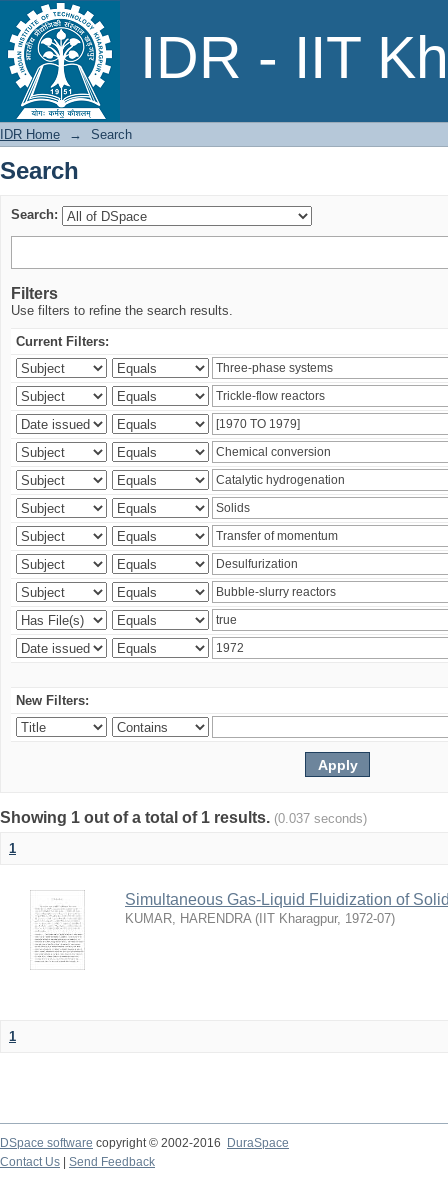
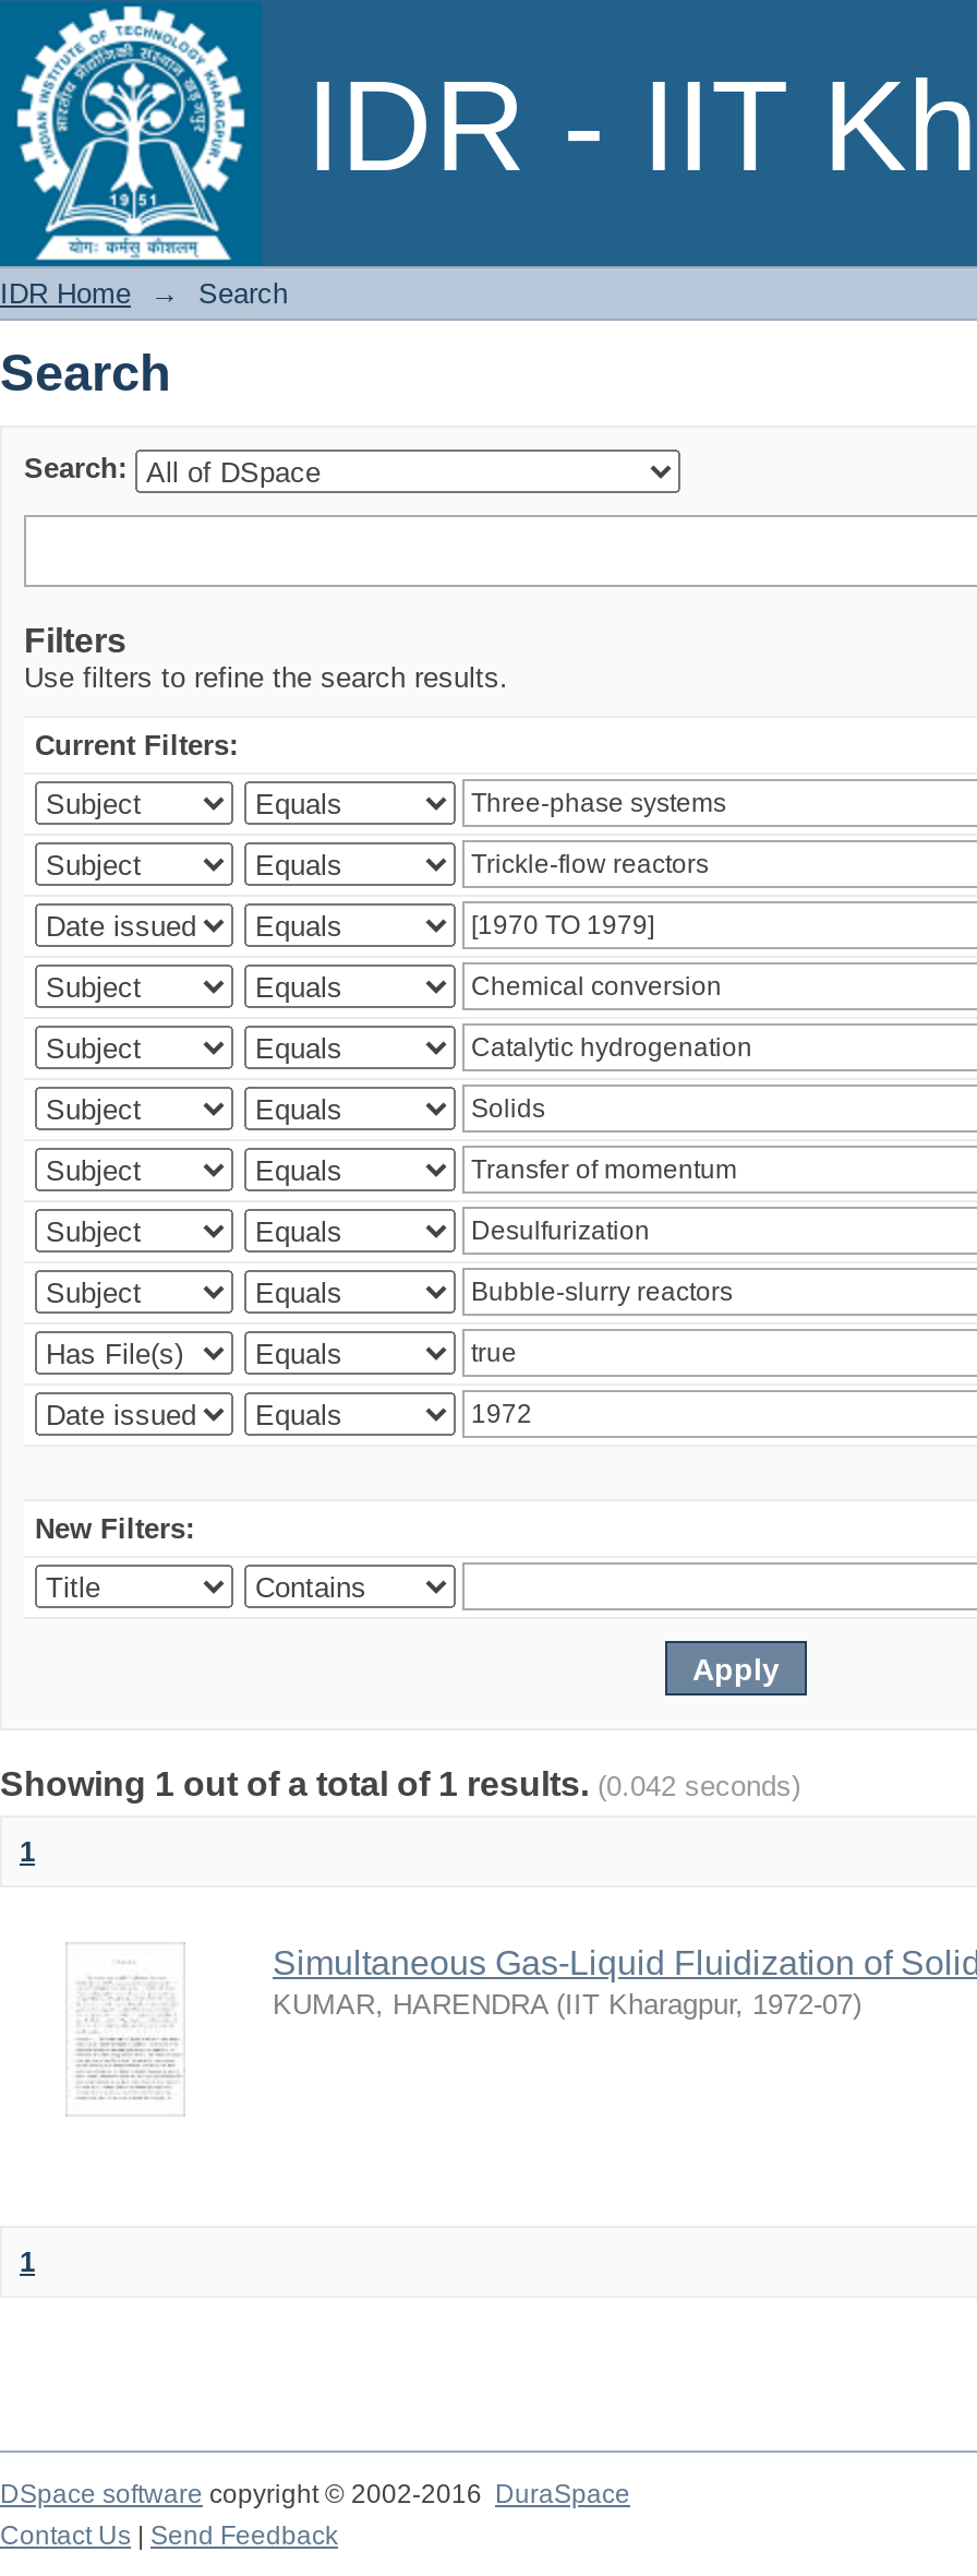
[0,809,367,826] Showing 1 out of a total of 1 results. (0.037 seconds) -> [0,1765,800,1802] Showing 1 out of a total of 1 results. (0.042 seconds)

